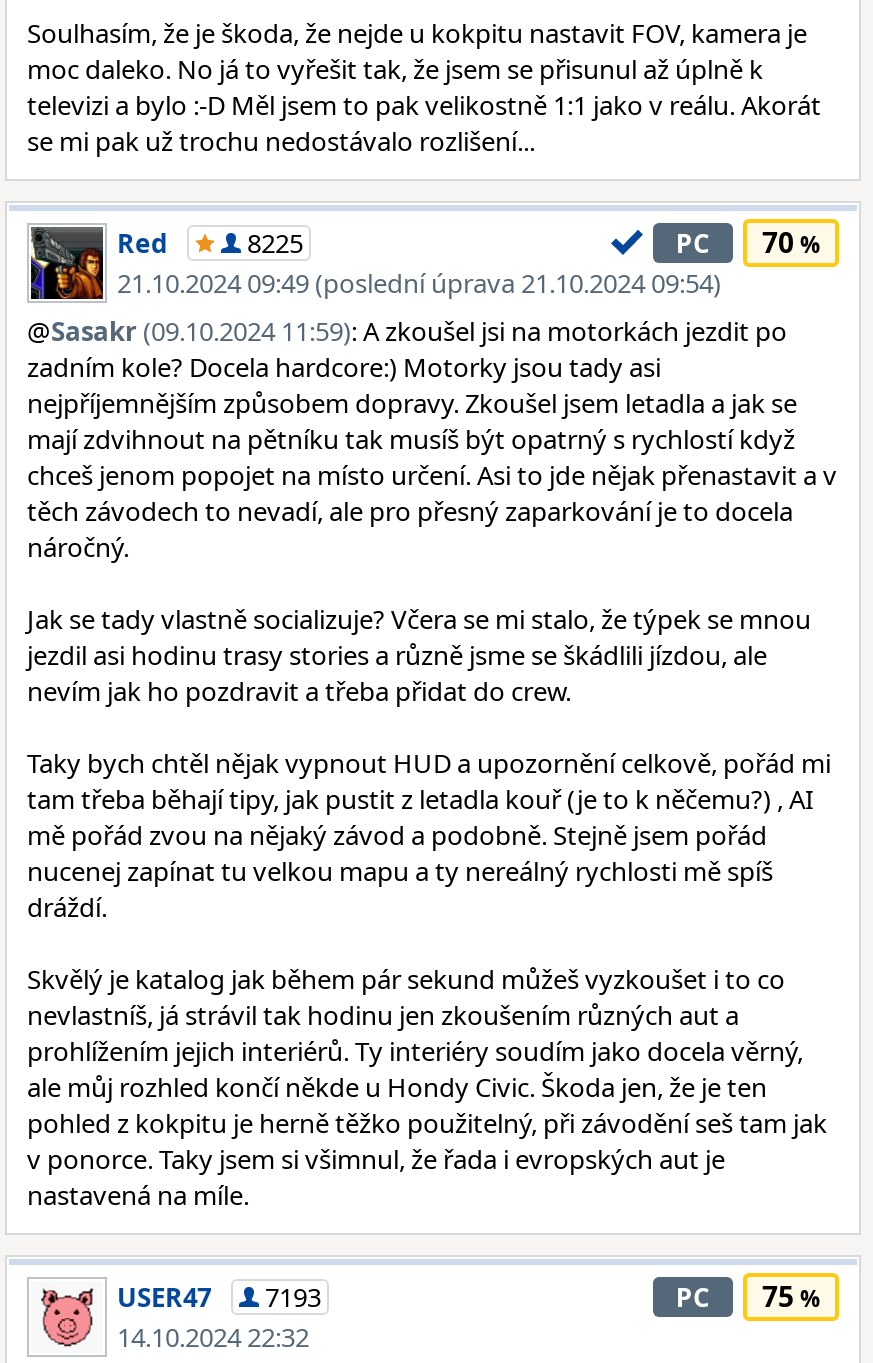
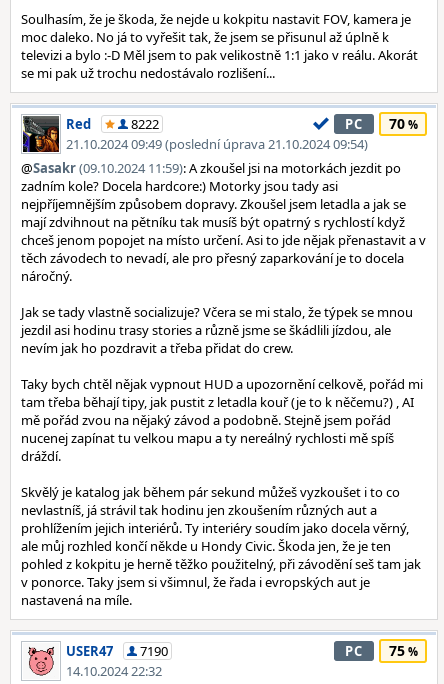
[247,225,303,261] 8225 -> [131,115,159,133] 8222
[117,1279,321,1315] USER47 7193 -> [66,642,168,660] USER47 7190

